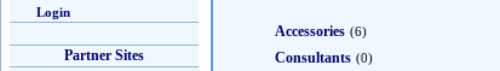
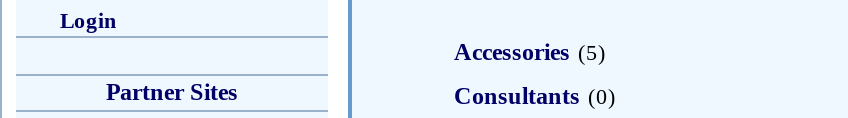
[275,23,367,40] Accessories (6) -> [454,38,606,66] Accessories (5)

